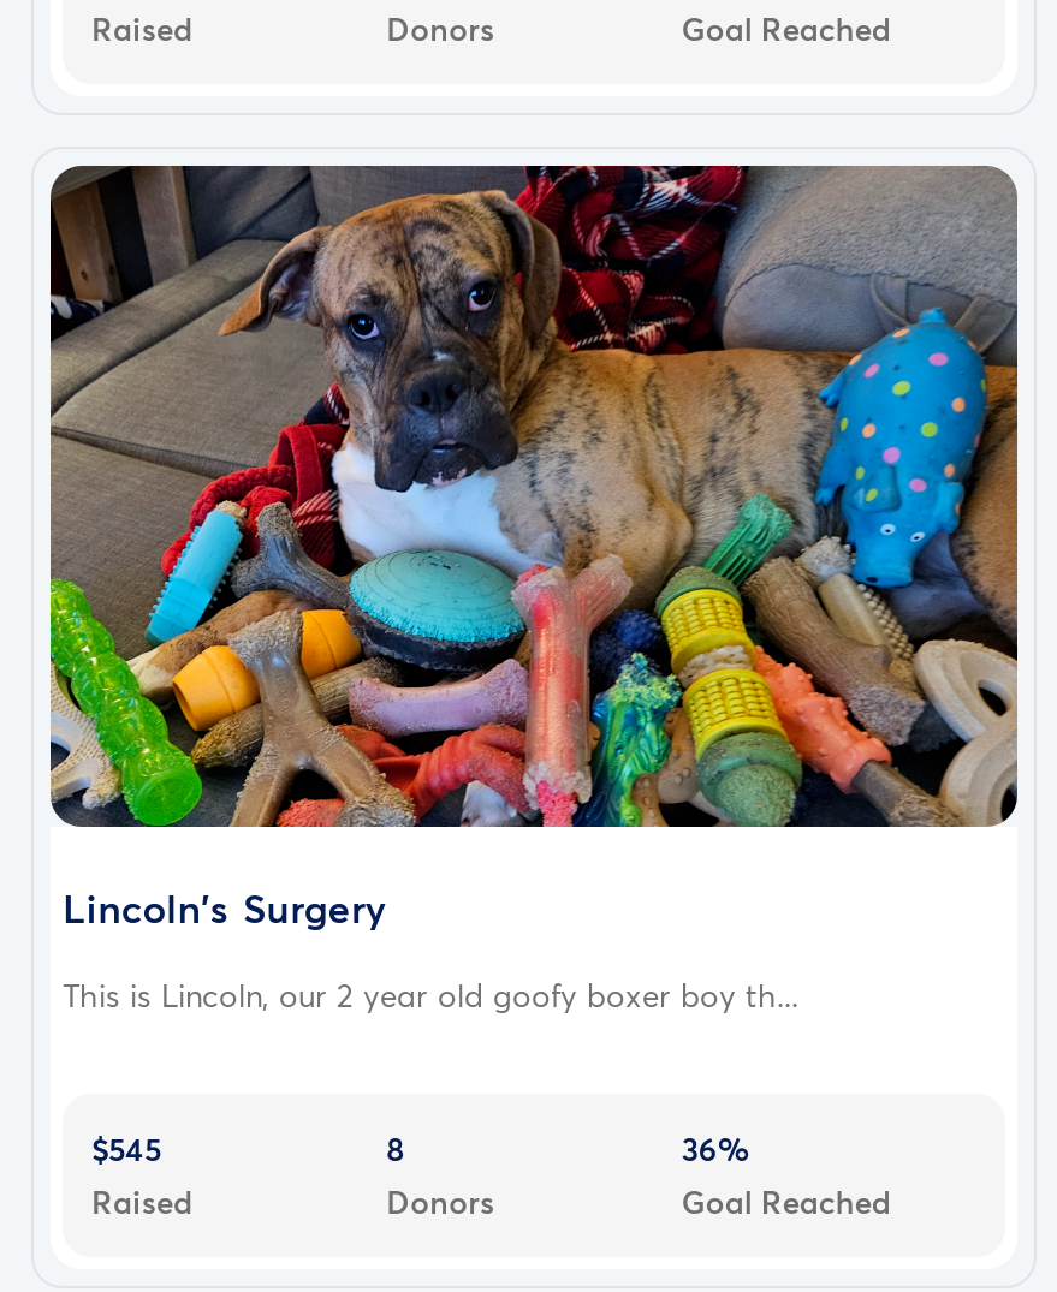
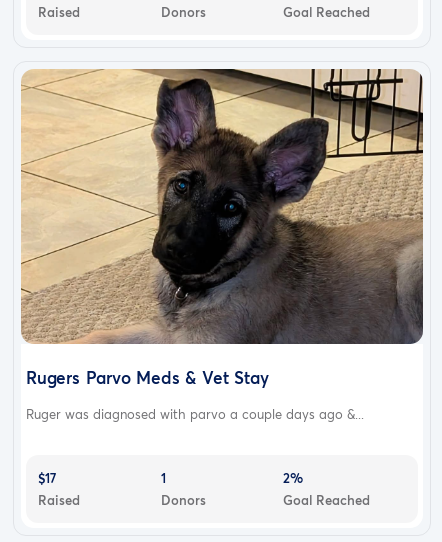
[48,163,1020,934] [image] | Lincoln's Surgery -> [20,69,424,389] [image] | Rugers Parvo Meds & Vet Stay
[63,973,798,1016] This is Lincoln, our 2 year old goofy boxer boy th... -> [26,405,364,423] Ruger was diagnosed with parvo a couple days ago &...
[91,1127,161,1170] $545 -> [38,469,56,487] $17
[386,1127,403,1170] 8 -> [161,469,166,487] 1
[681,1127,749,1170] 36% -> [283,469,303,487] 2%

